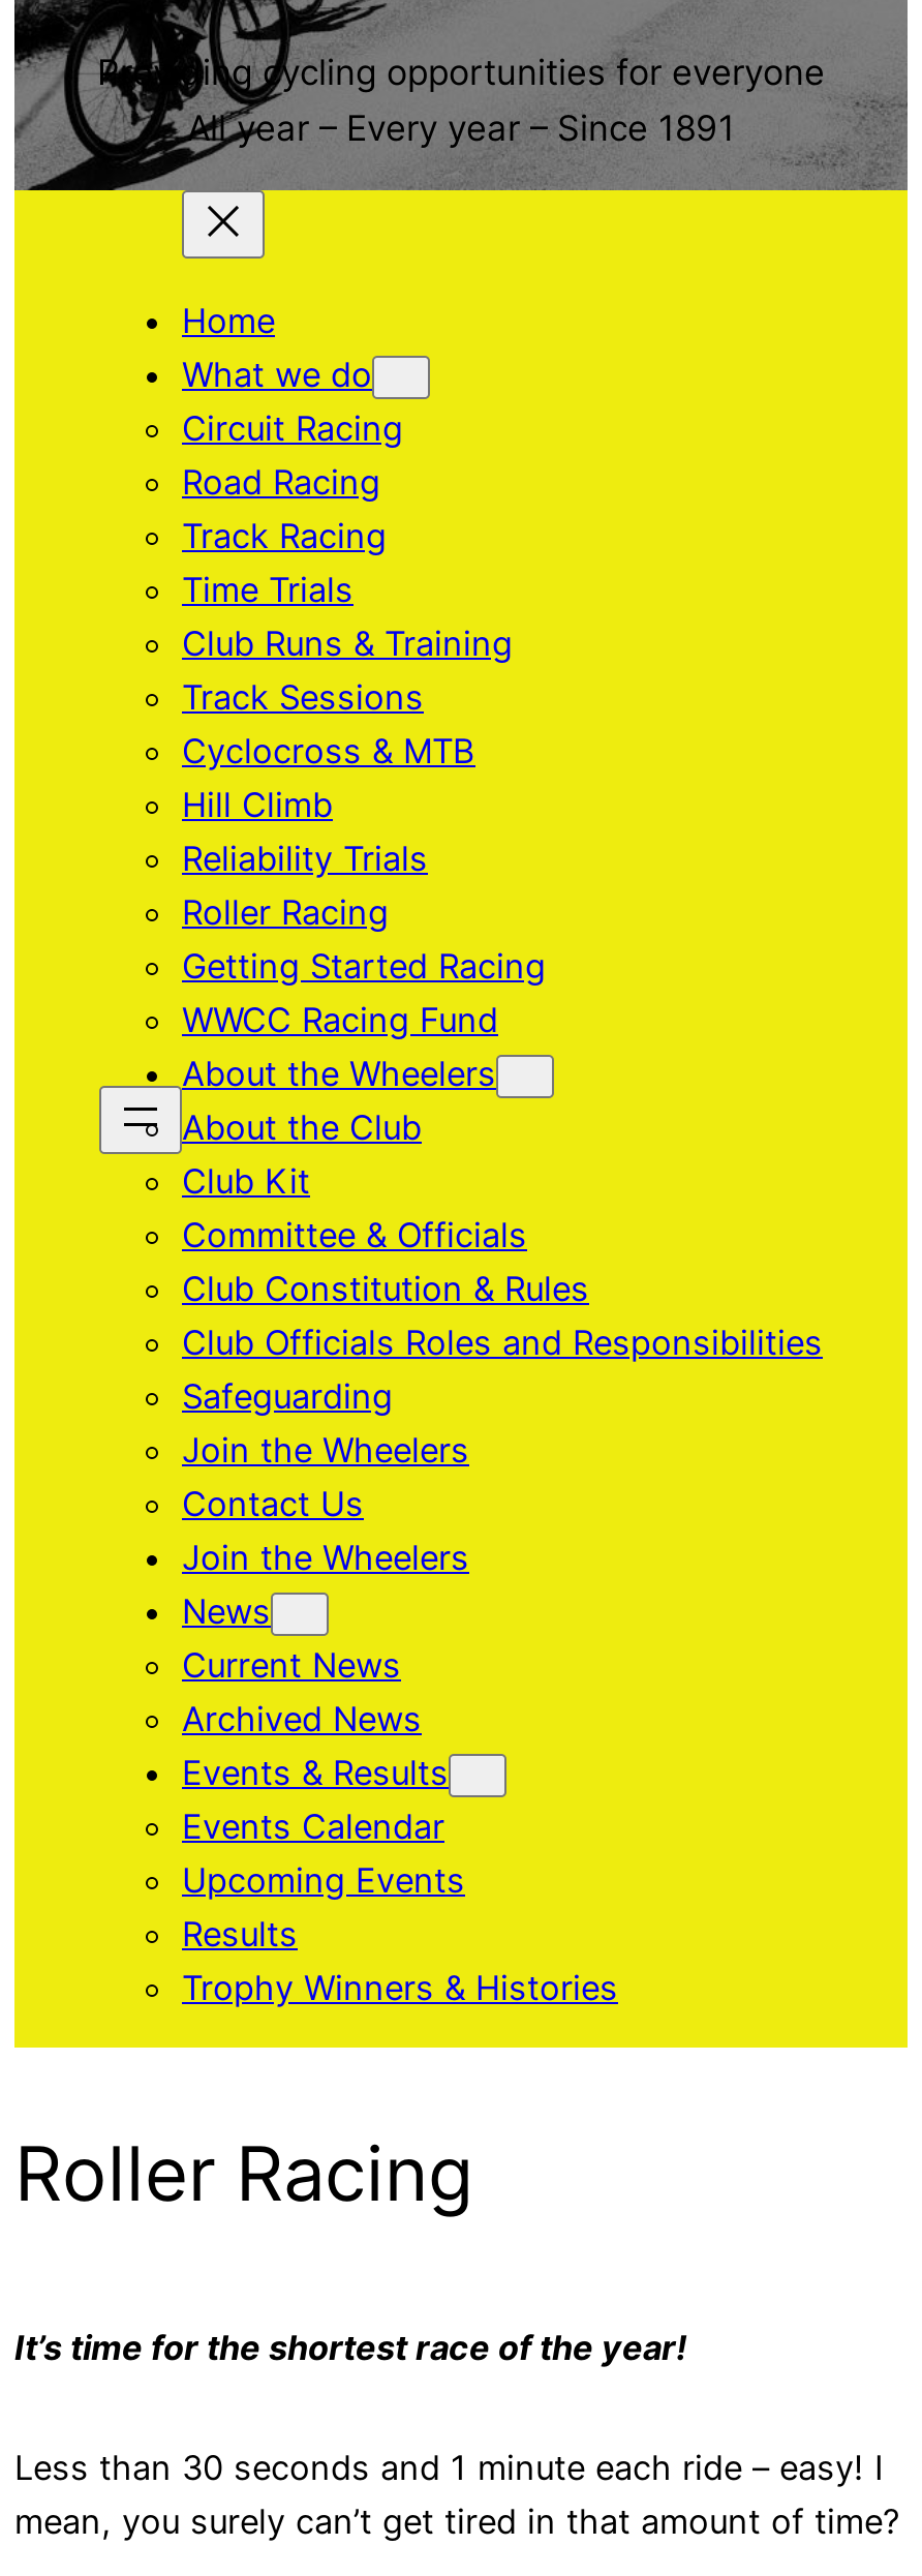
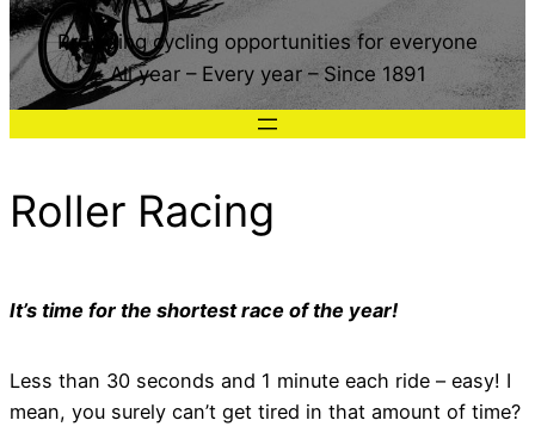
[12,190,910,2008] [image] | Home | What we do | Circuit Racing | Road Racing | Track Racing | Time Trials | Club Runs & Training | Track Sessions | Cyclocross & MTB | Hill Climb | Reliability Trials | Roller Racing | Getting Started Racing | WWCC Racing Fund | About the Wheelers | About the Club | Club Kit | Committee & Officials | Club Constitution & Rules | Club Officials Roles and Responsibilities | Safeguarding | Join the Wheelers | Contact Us | Join the Wheelers | News | Current News | Archived News | Events & Results | Events Calendar | Upcoming Events | Results | Trophy Winners & Histories -> none

